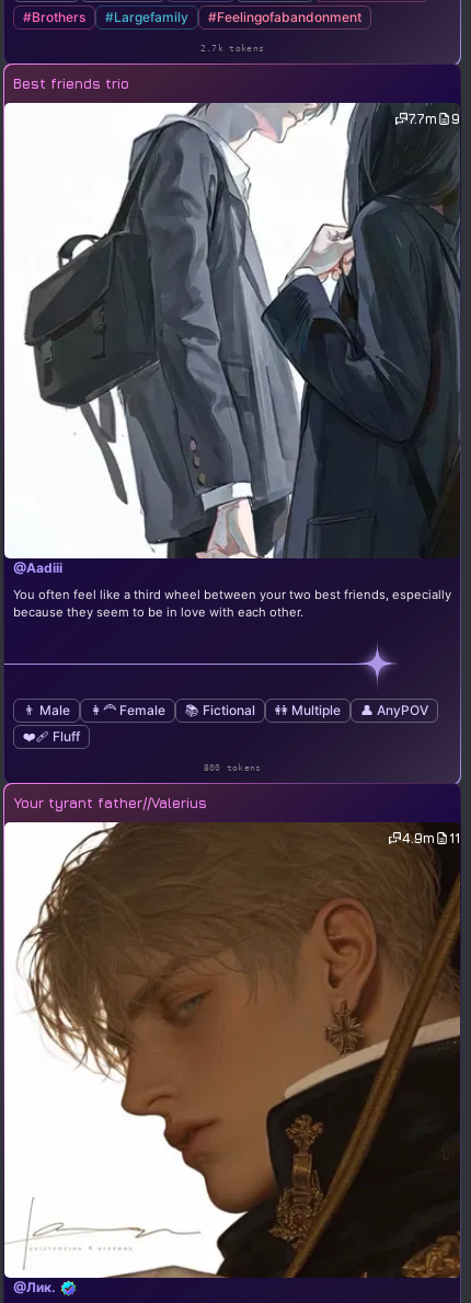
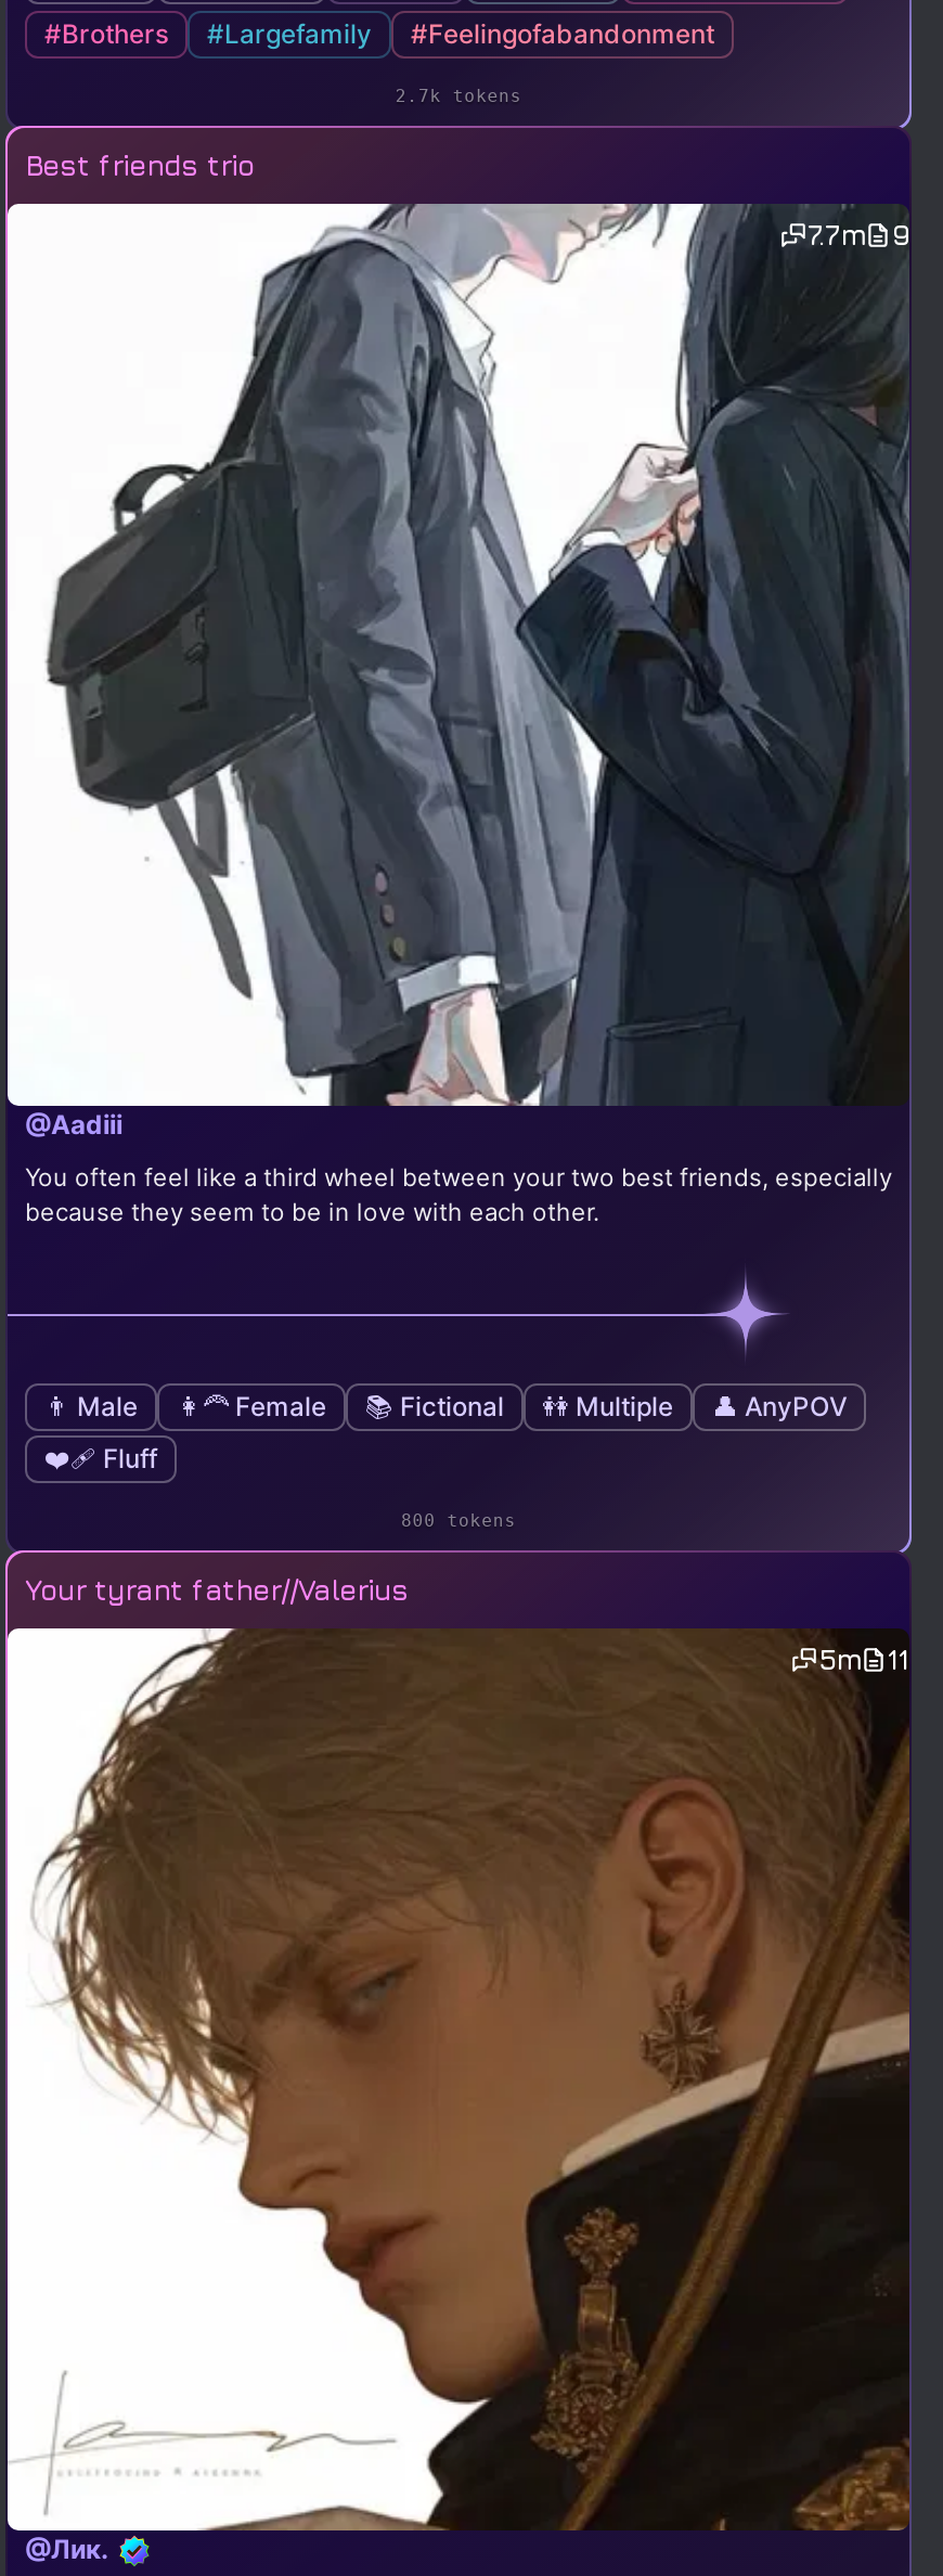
[402,829,460,847] 4.9m 11 -> [818,1642,909,1677] 5m 11

